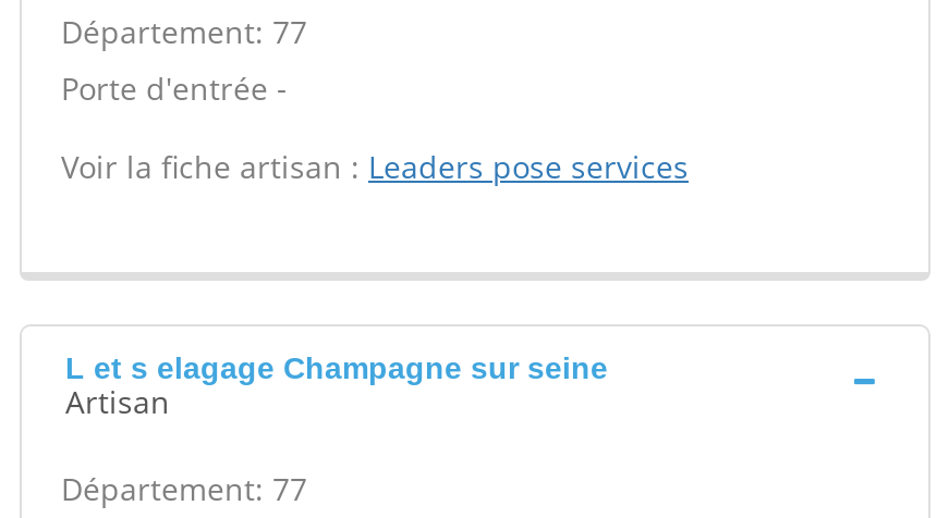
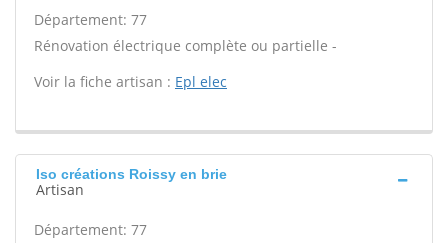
[61,67,288,109] Porte d'entrée - -> [34,36,337,55] Rénovation électrique complète ou partielle -
[61,146,689,187] Voir la fiche artisan : Leaders pose services -> [34,72,227,91] Voir la fiche artisan : Epl elec
[65,350,608,385] L et s elagage Champagne sur seine -> [36,166,227,182] Iso créations Roissy en brie

